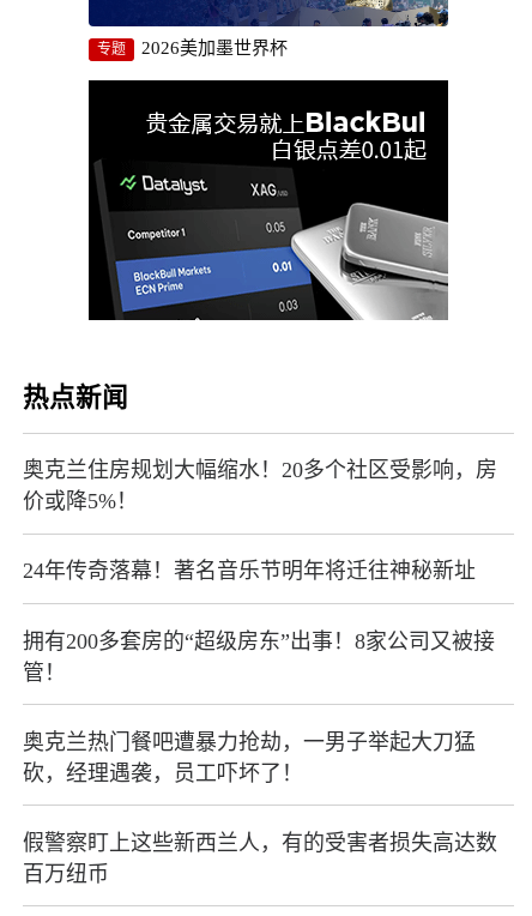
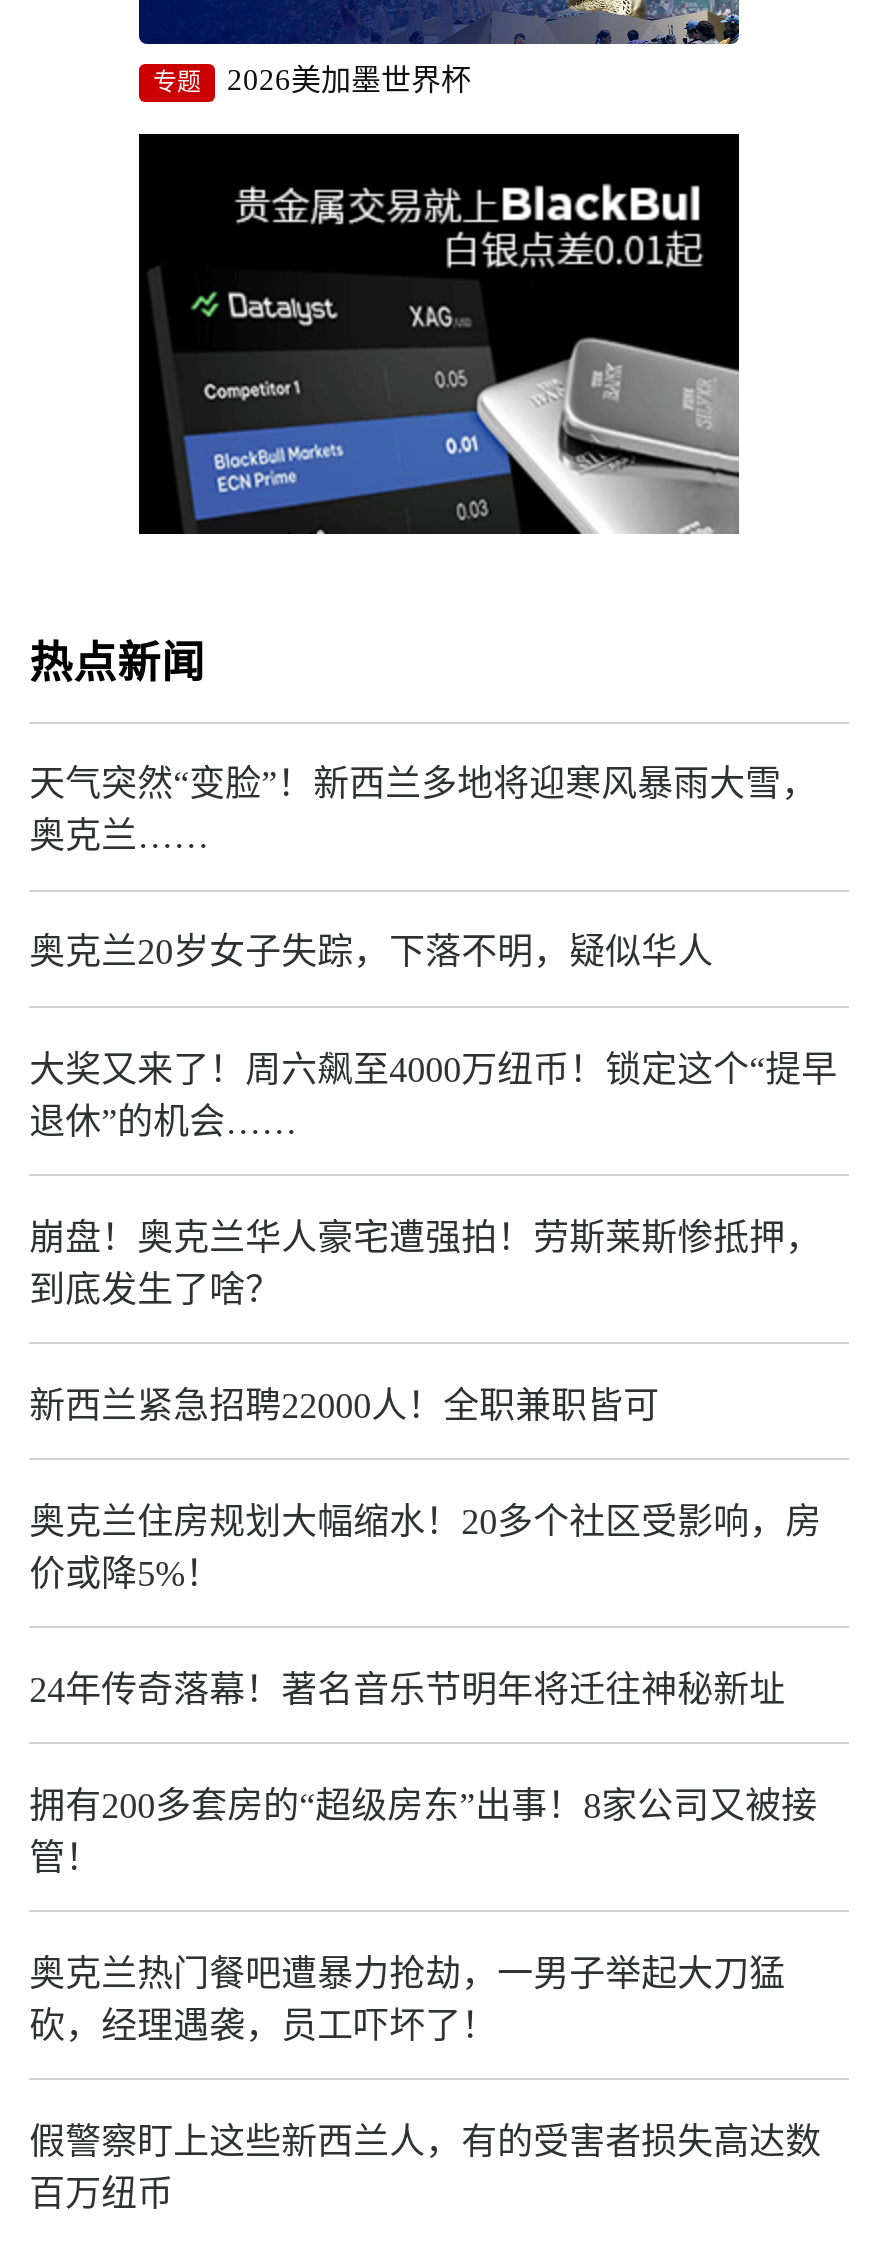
none -> [29,765,837,1425] 天气突然“变脸”！新西兰多地将迎寒风暴雨大雪， | 奥克兰…… | 奥克兰20岁女子失踪，下落不明，疑似华人 | 大奖又来了！周六飙至4000万纽币！锁定这个“提早 | 退休”的机会…… | 崩盘！奥克兰华人豪宅遭强拍！劳斯莱斯惨抵押， | 到底发生了啥？ | 新西兰紧急招聘22000人！全职兼职皆可

